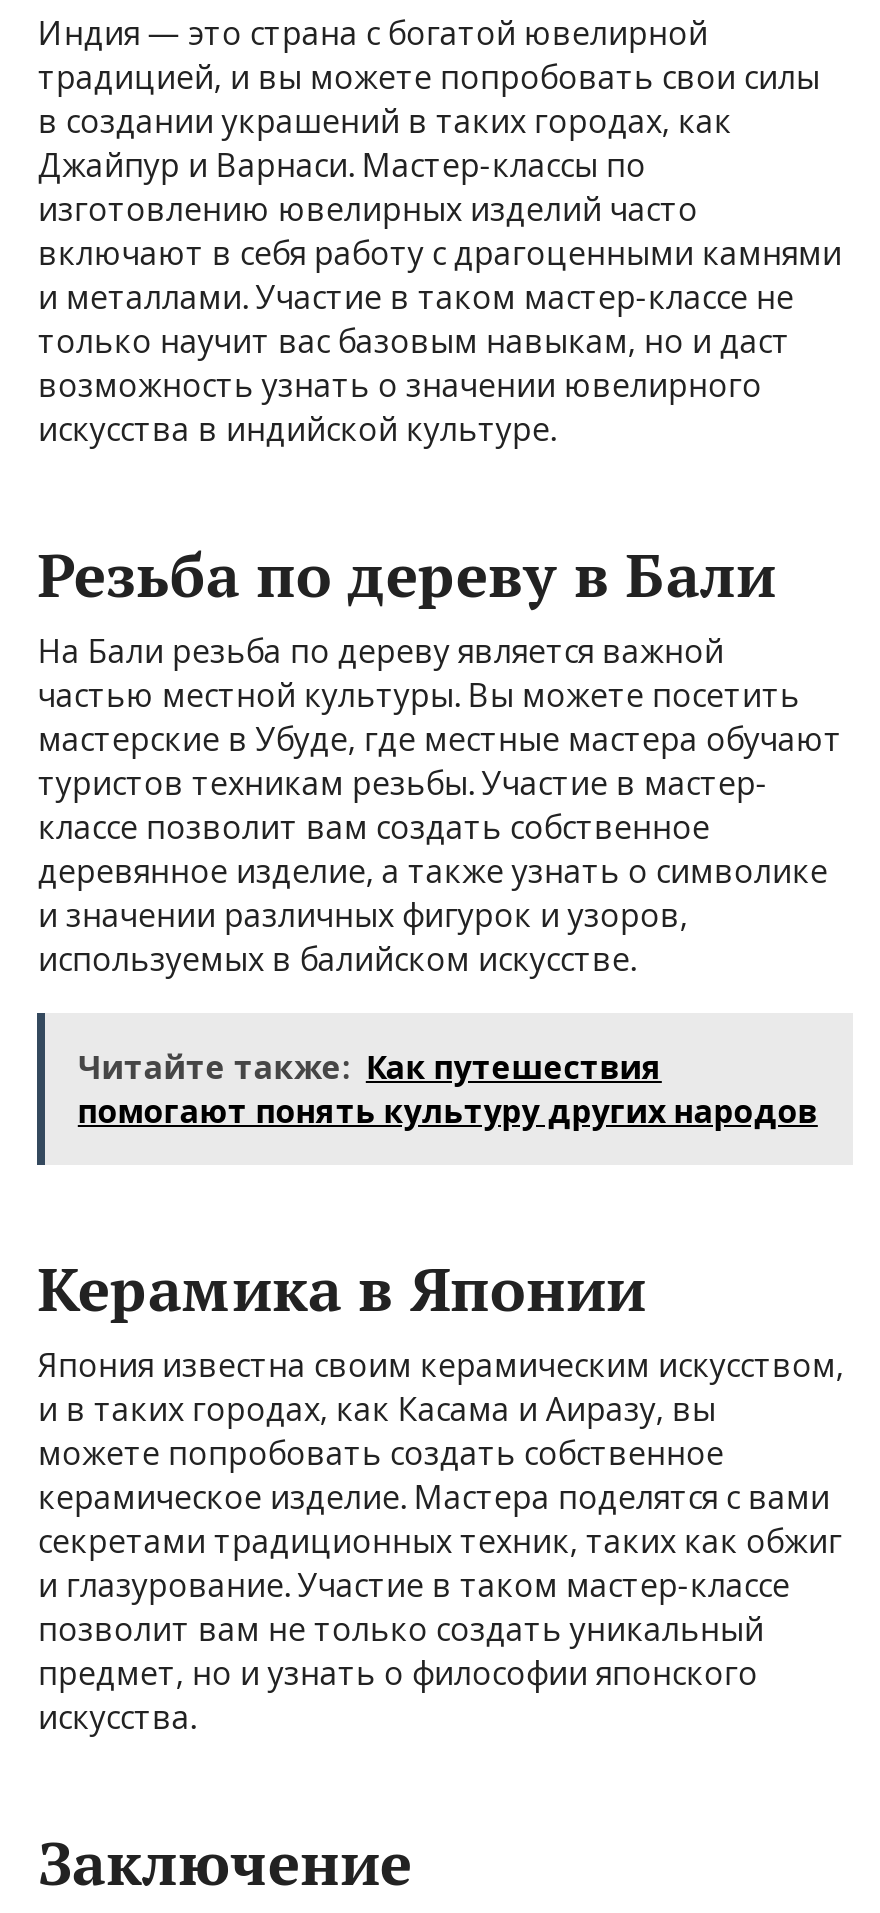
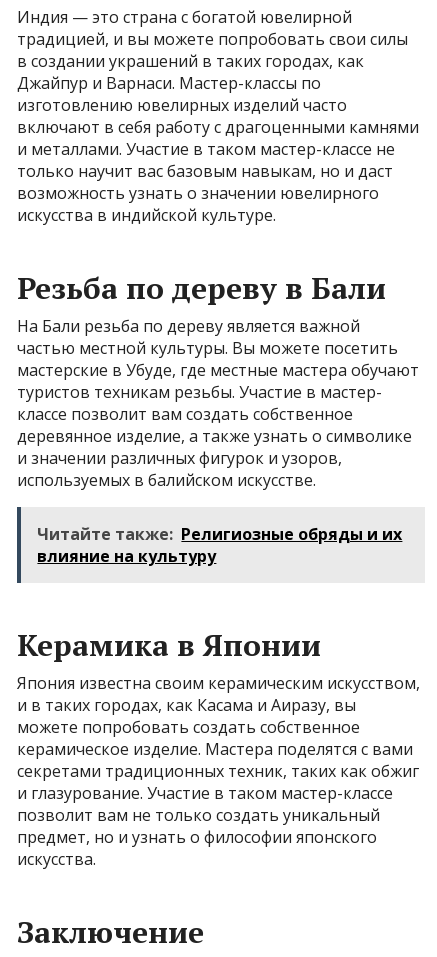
[78,1045,818,1133] Читайте также: Как путешествия | помогают понять культуру других народов -> [37,523,402,567] Читайте также: Религиозные обряды и их | влияние на культуру

